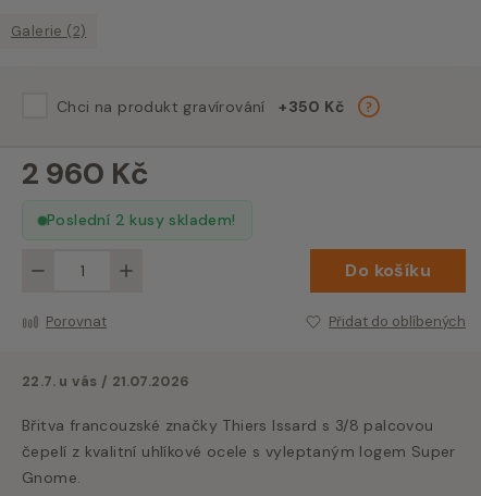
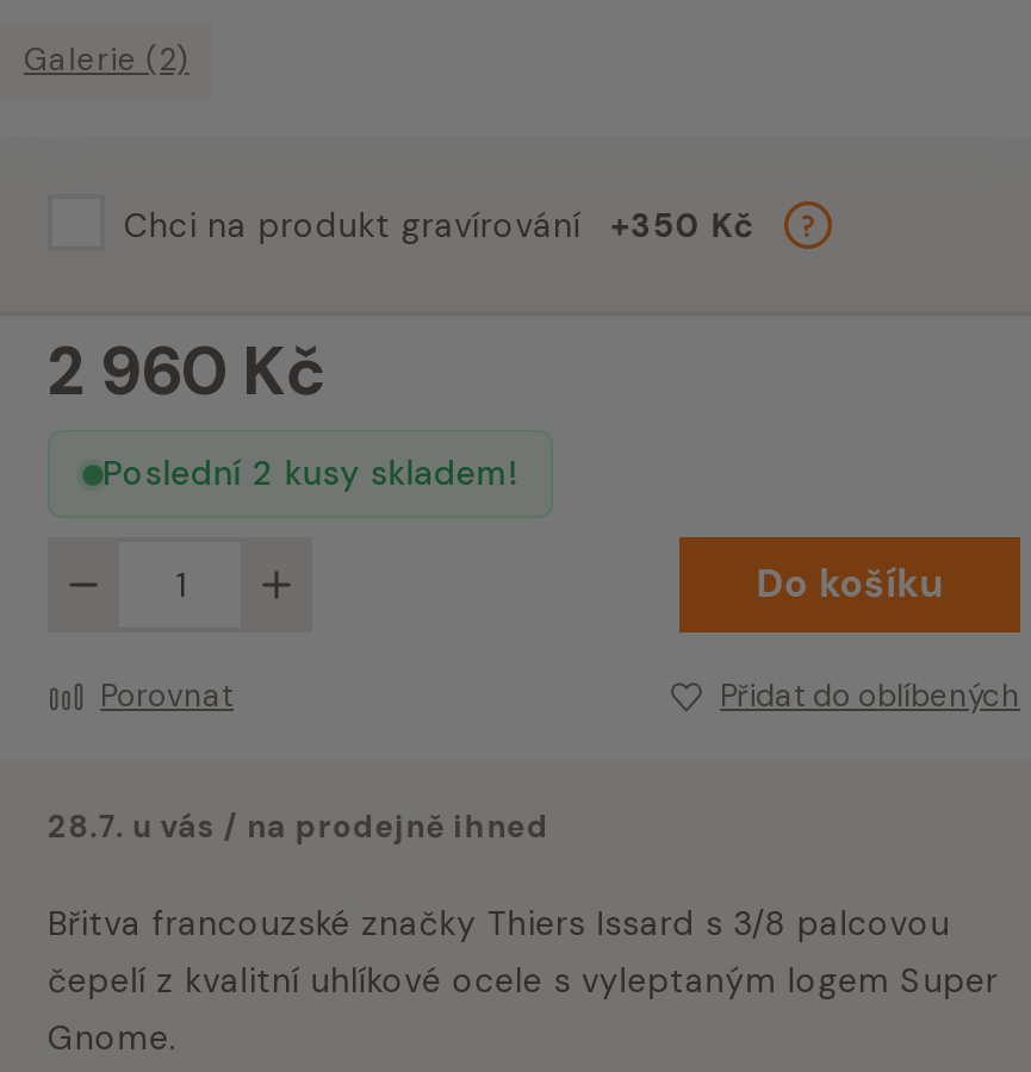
[22,373,190,391] 22.7. u vás / 21.07.2026 -> [48,808,549,848] 28.7. u vás / na prodejně ihned

